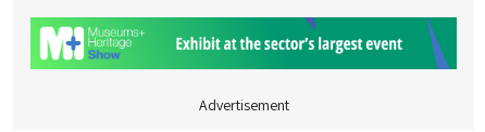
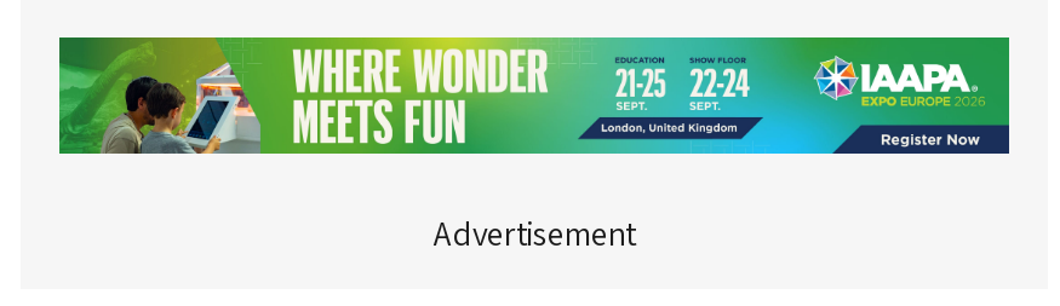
[29,16,458,70] [image] -> [57,35,1012,156] [image]

